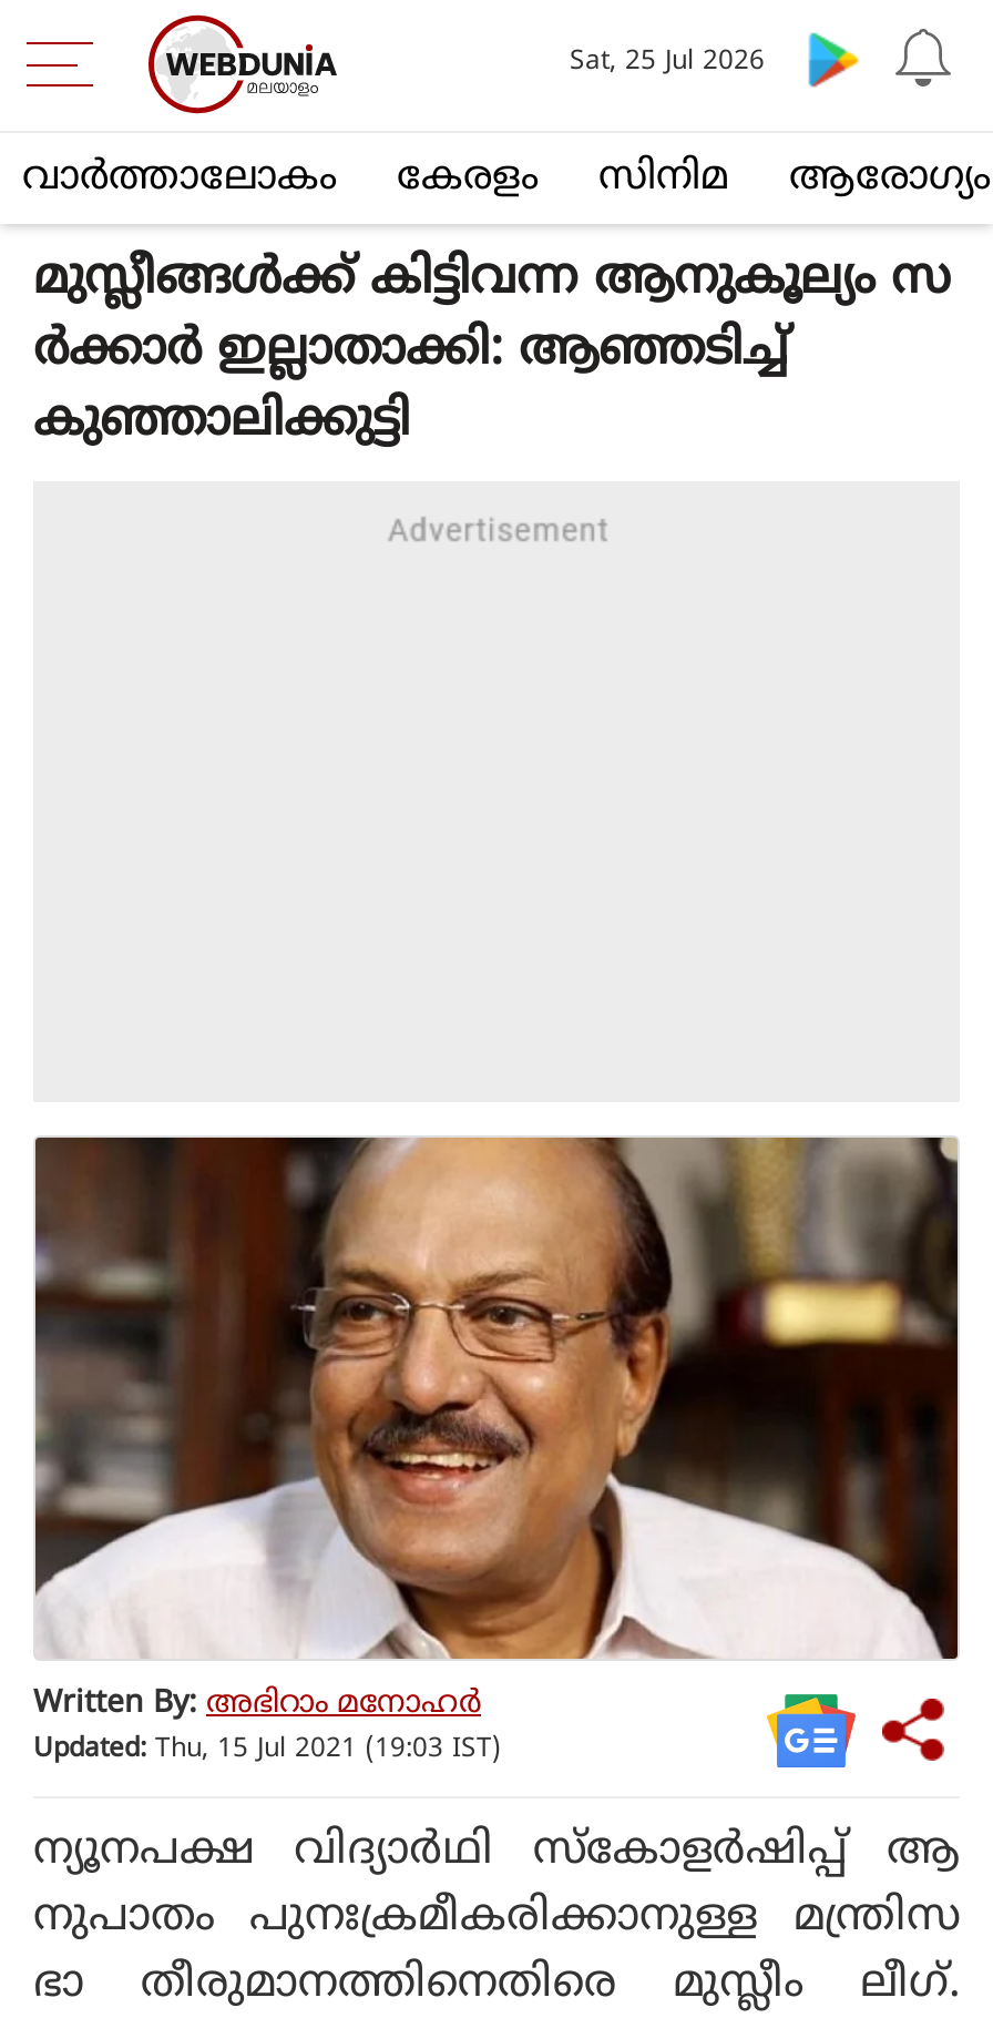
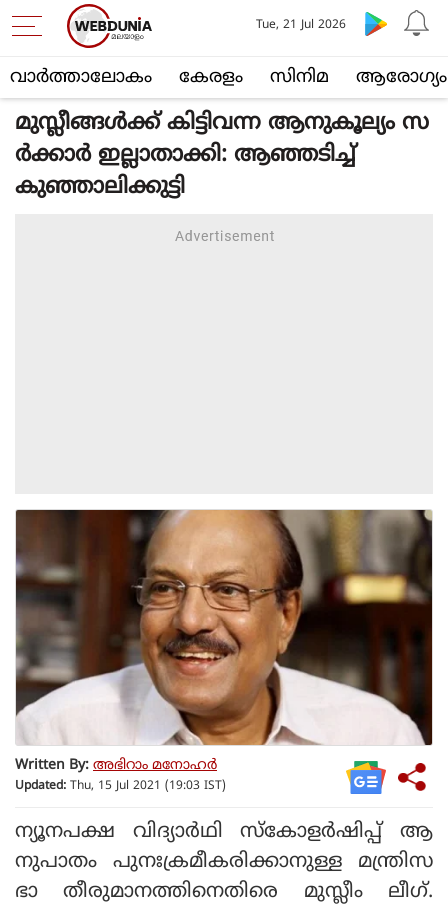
[570,47,765,80] Sat, 25 Jul 2026 -> [256,18,346,33] Tue, 21 Jul 2026

